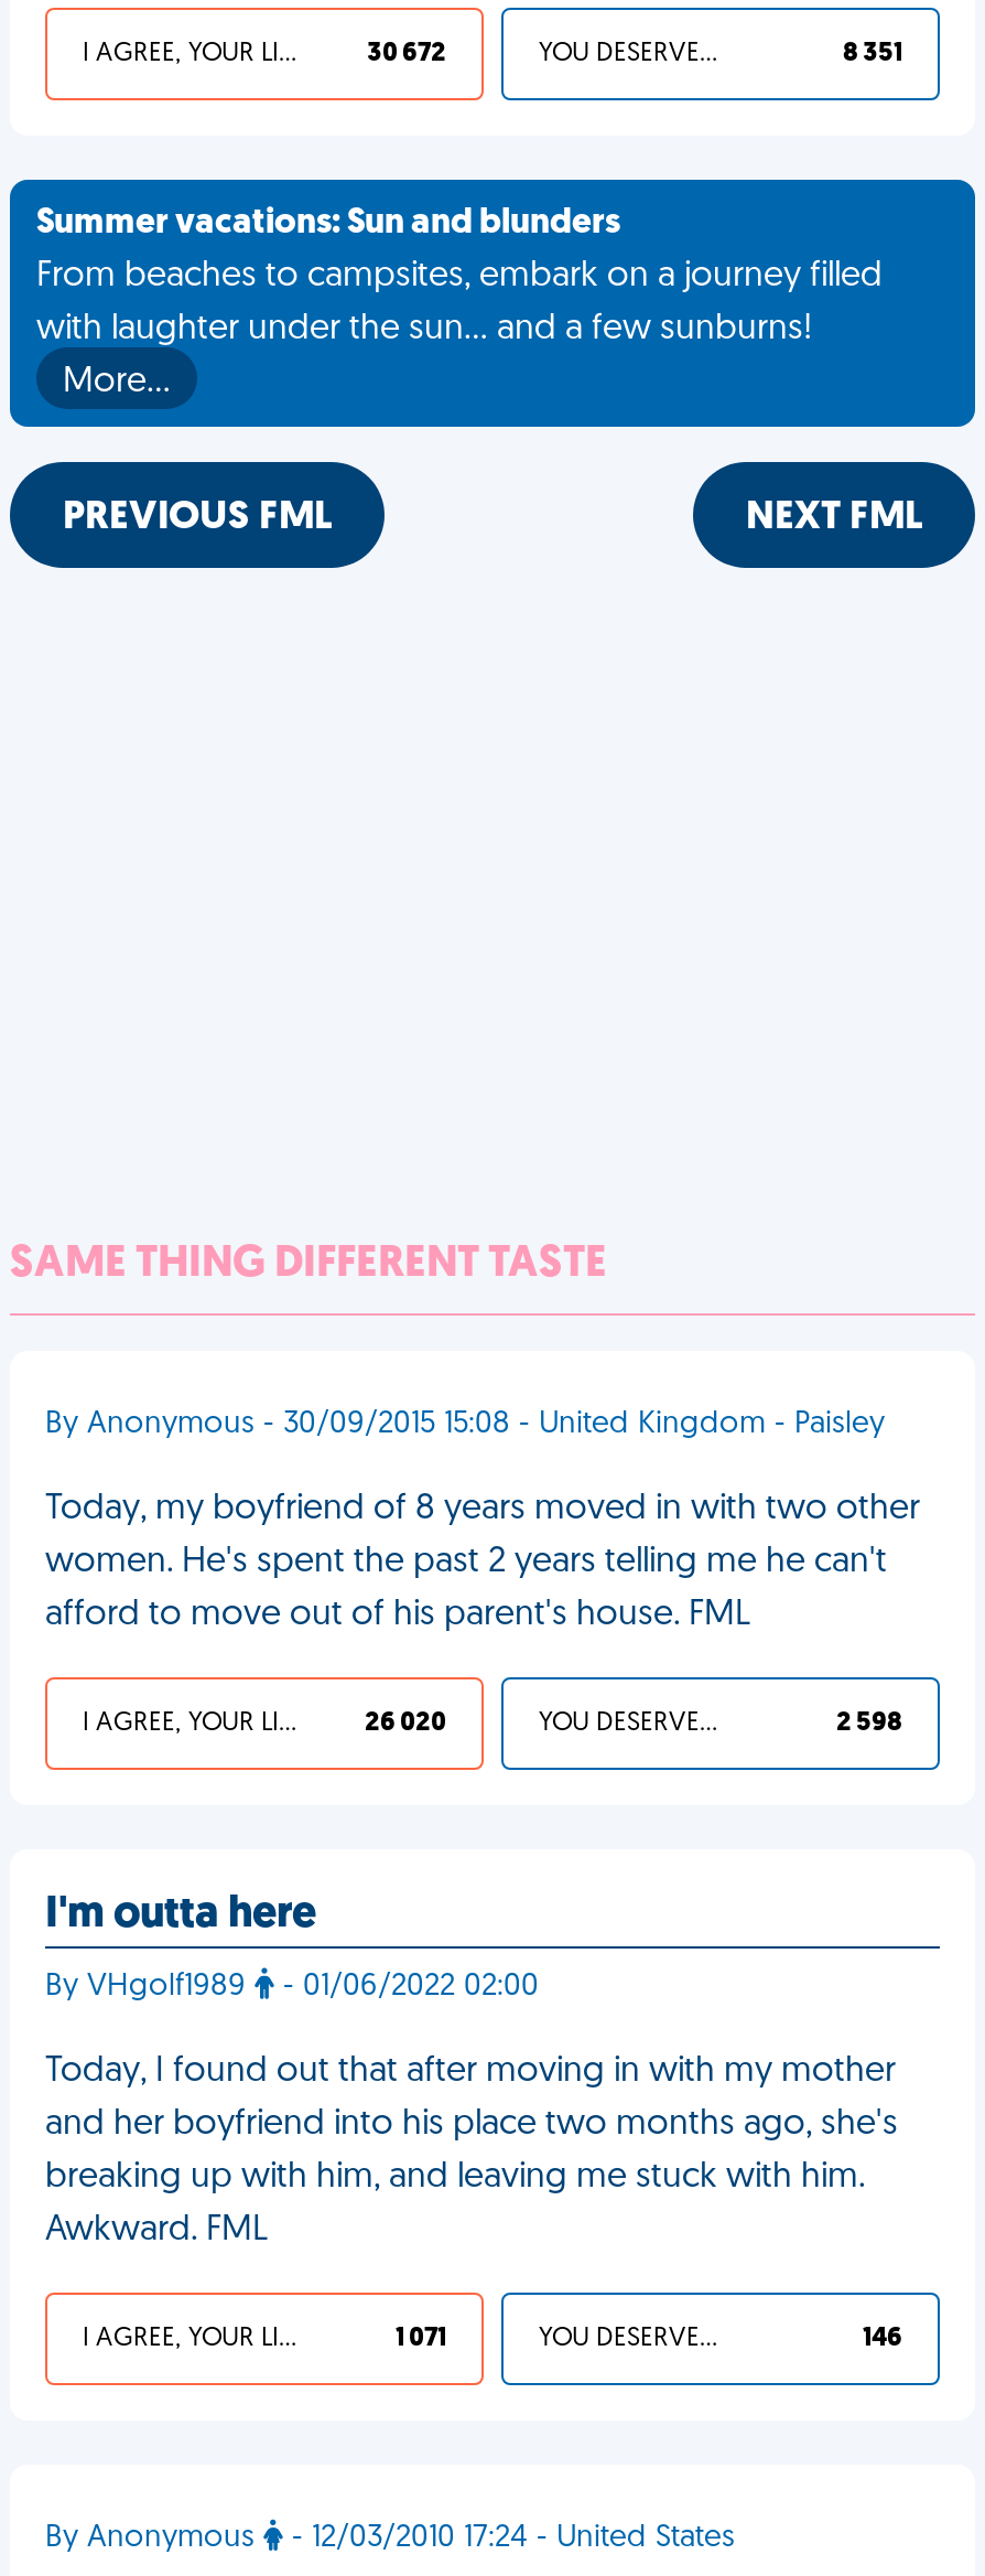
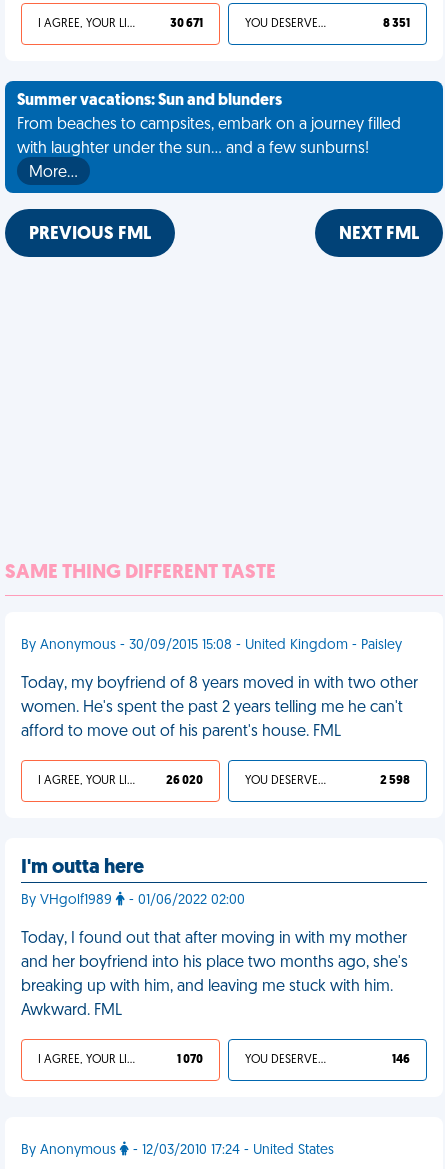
[367,41,446,67] 30 672 -> [170,18,203,30] 30 671
[396,2326,446,2352] 1 071 -> [177,1054,203,1066] 1 070

